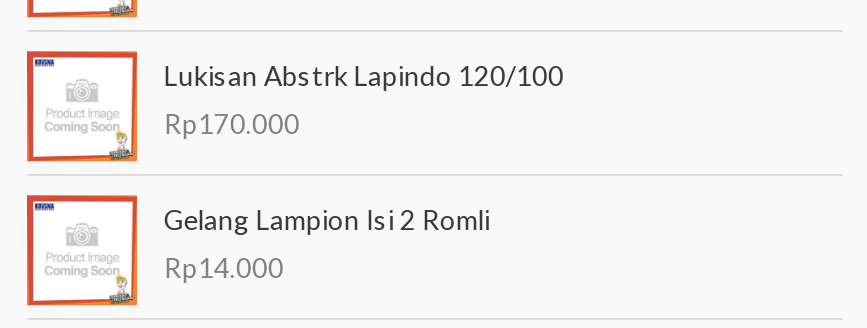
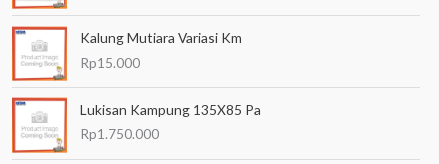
[164,58,564,141] Lukisan Abstrk Lapindo 120/100 | Rp170.000 -> [80,29,242,70] Kalung Mutiara Variasi Km | Rp15.000
[164,202,490,285] Gelang Lampion Isi 2 Romli | Rp14.000 -> [80,101,261,142] Lukisan Kampung 135X85 Pa | Rp1.750.000

